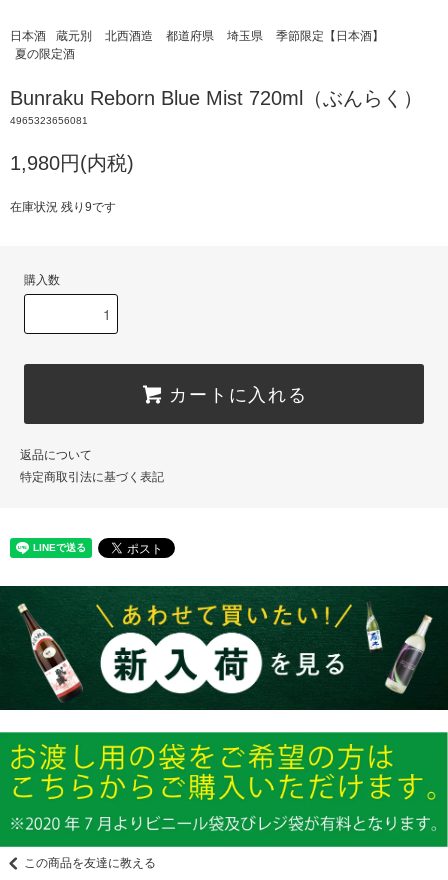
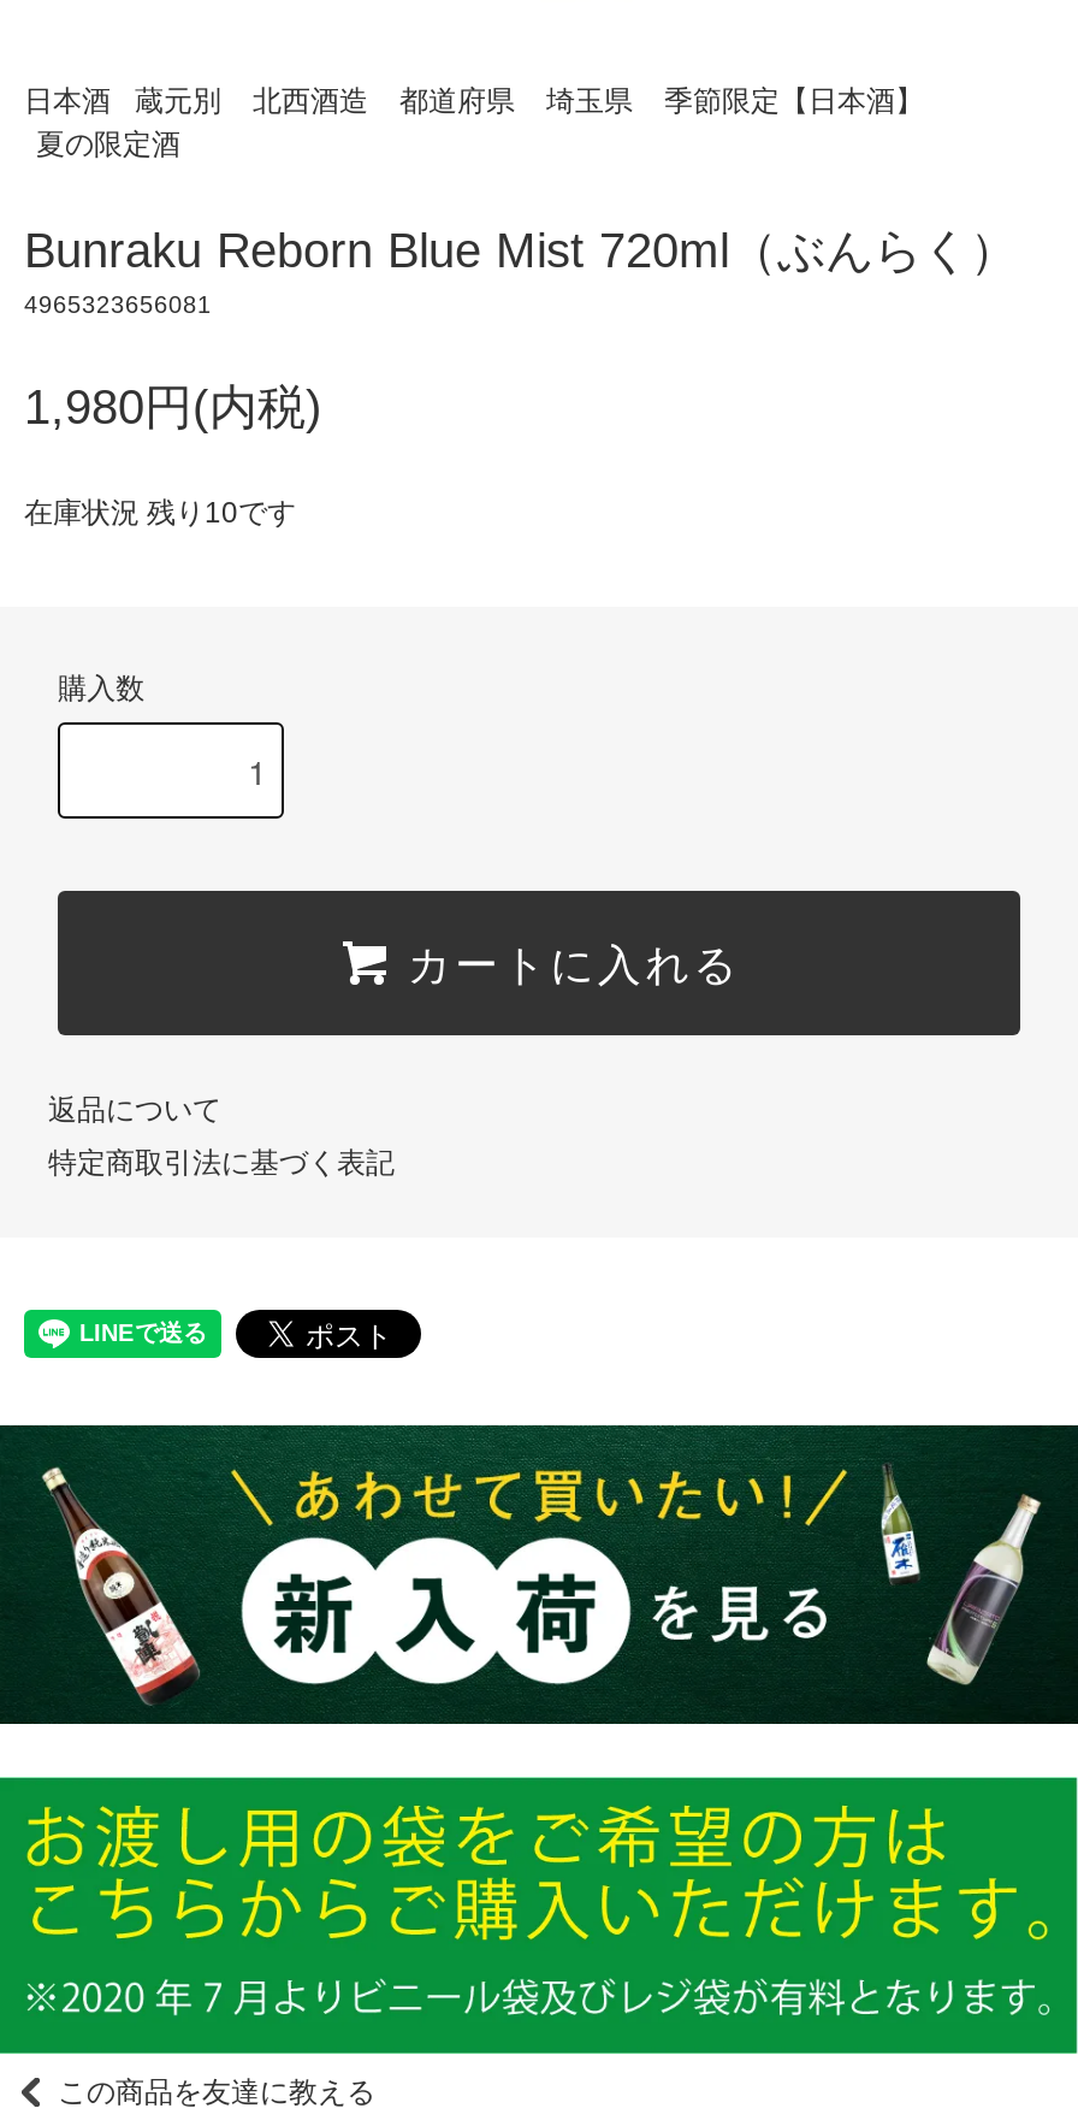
[10,200,116,214] 在庫状況 残り9です -> [24,496,296,530] 在庫状況 残り10です

